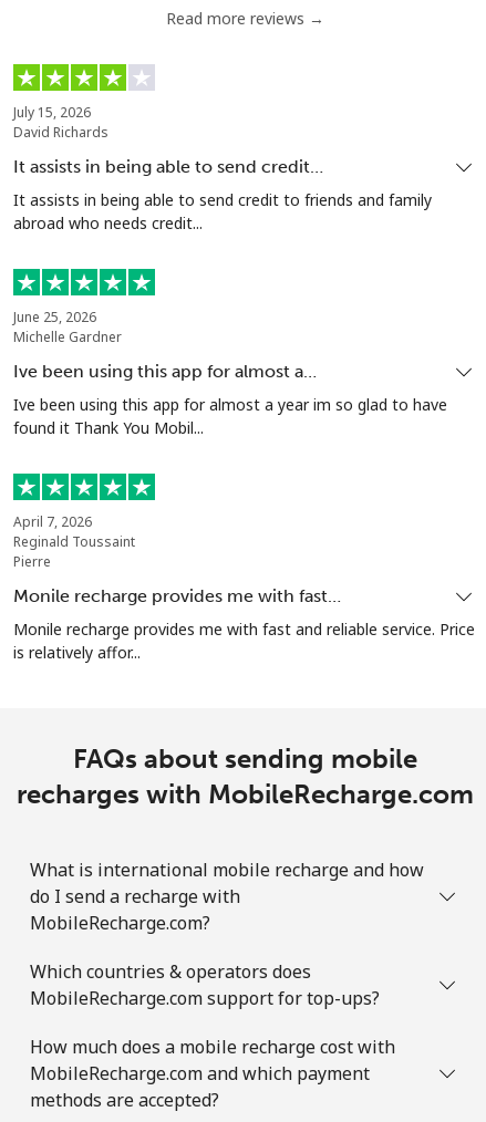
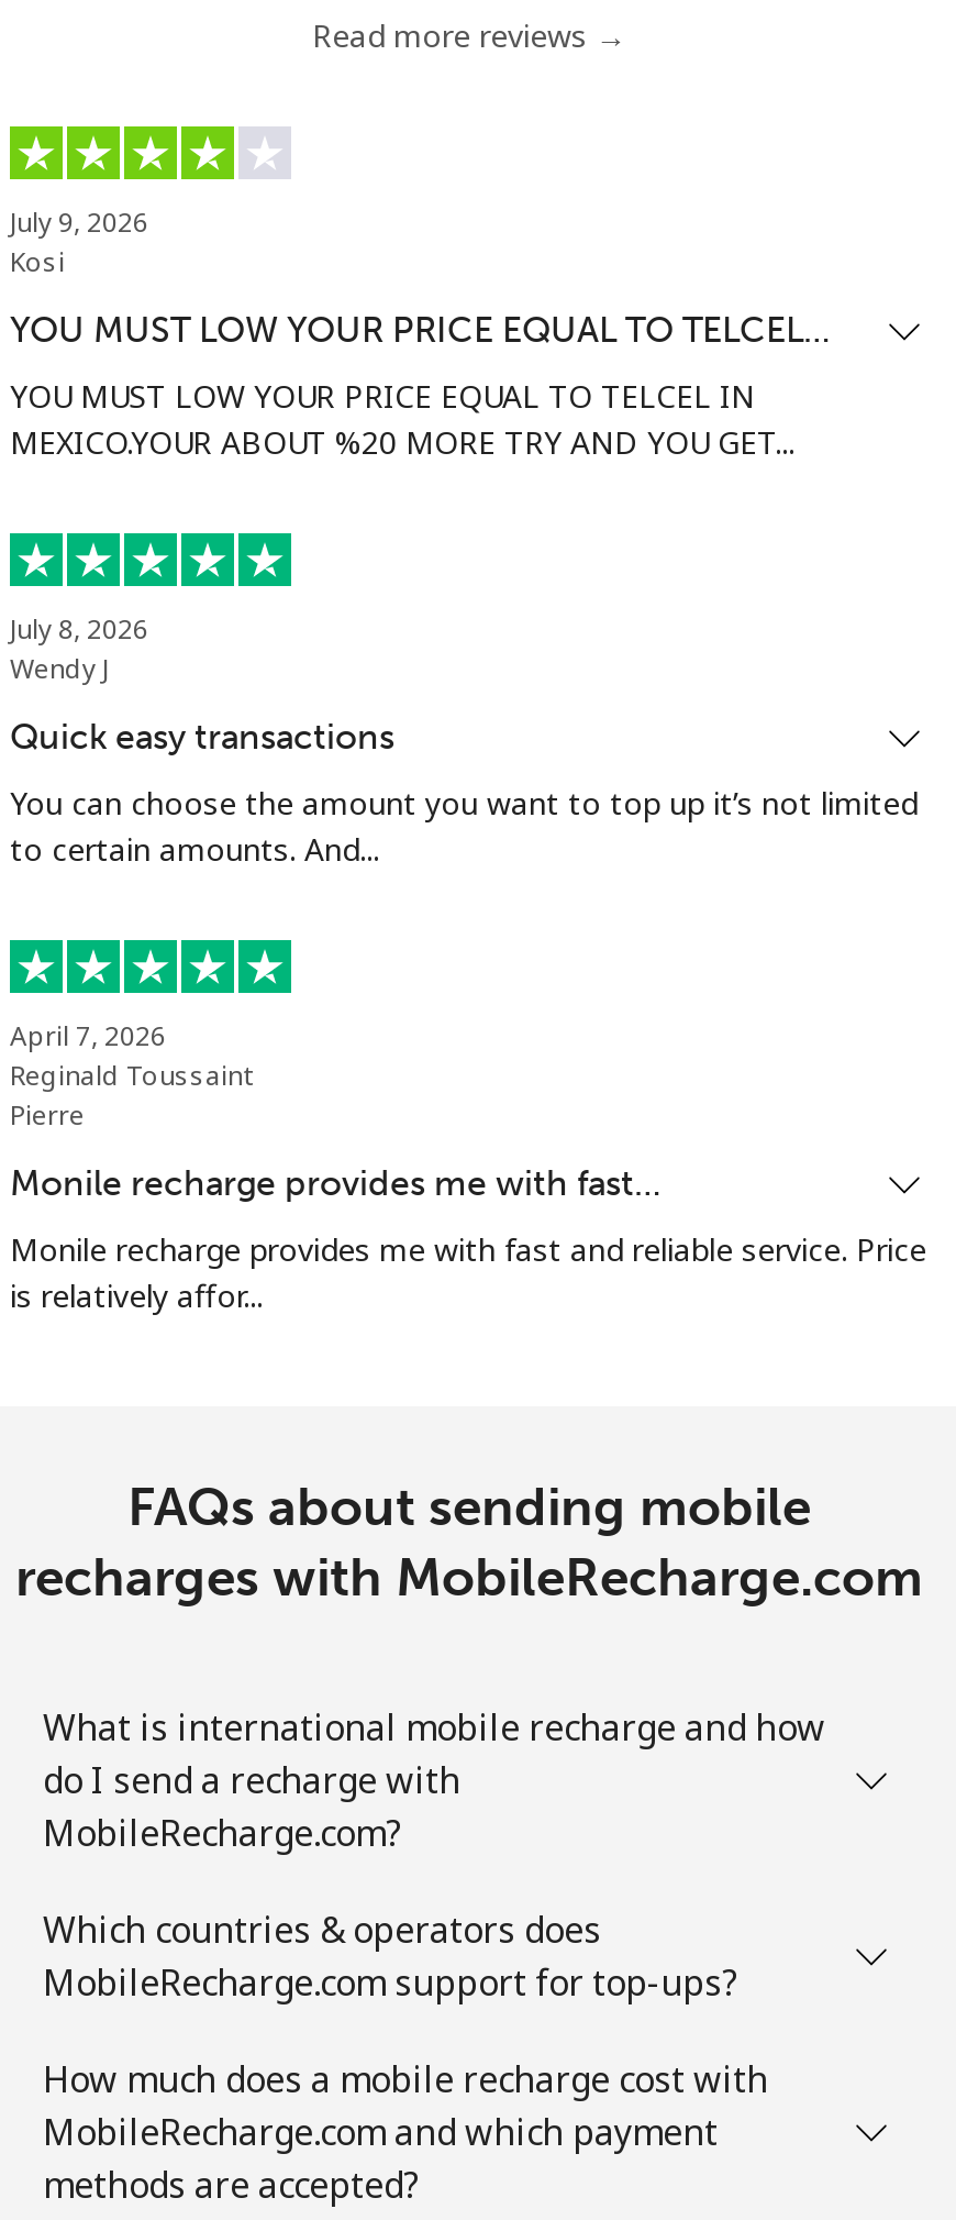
[13,103,108,141] July 15, 2026 | David Richards -> [10,203,148,280] July 9, 2026 | Kosi
[13,156,323,177] It assists in being able to send credit… -> [10,309,830,350] YOU MUST LOW YOUR PRICE EQUAL TO TELCEL…
[13,189,432,233] It assists in being able to send credit to friends and family | abroad who needs credit... -> [10,375,794,462] YOU MUST LOW YOUR PRICE EQUAL TO TELCEL IN | MEXICO.YOUR ABOUT %20 MORE TRY AND YOU GET...
[13,307,122,346] June 25, 2026 | Michelle Gardner -> [10,610,148,687] July 8, 2026 | Wendy J
[13,361,317,382] Ive been using this app for almost a… -> [10,715,394,757] Quick easy transactions
[13,394,447,438] Ive been using this app for almost a year im so glad to have | found it Thank You Mobil... -> [10,781,918,869] You can choose the amount you want to top up it’s not limited | to certain amounts. And...

